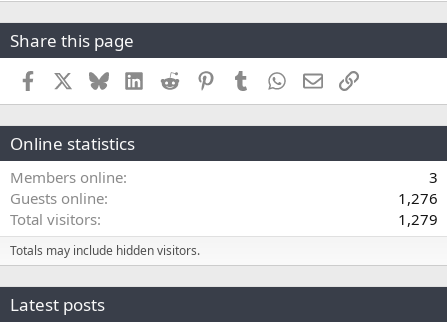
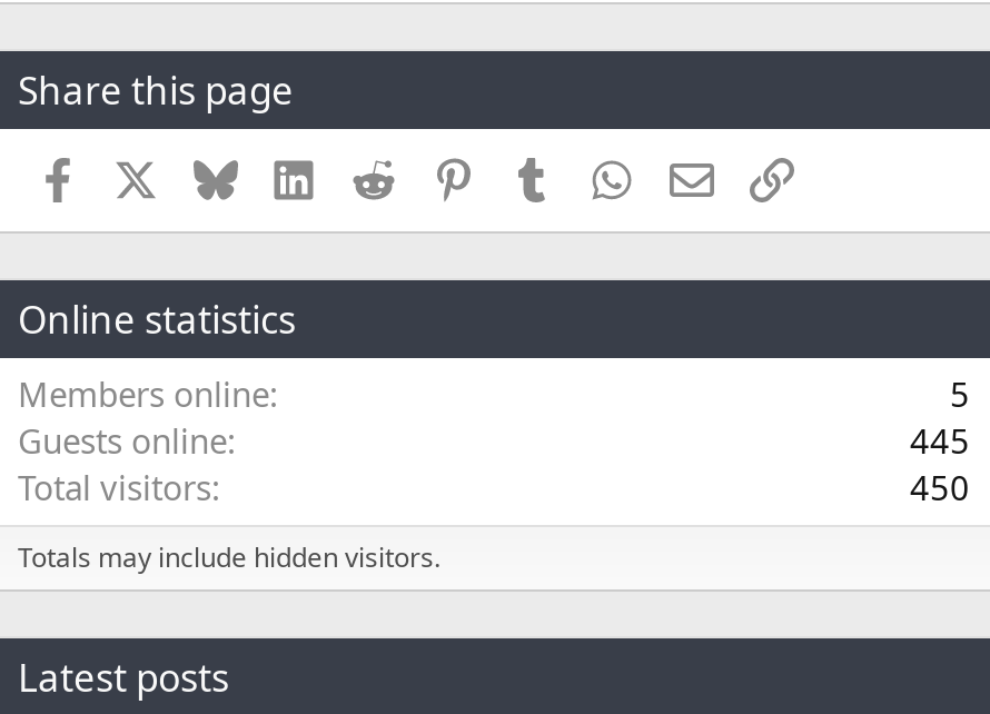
[429,167,438,187] 3 -> [950,371,970,416] 5
[398,188,438,208] 1,276 -> [910,418,970,462] 445
[398,209,438,229] 1,279 -> [910,465,970,509] 450

